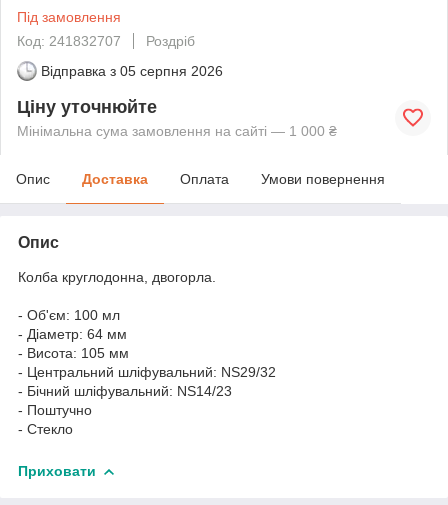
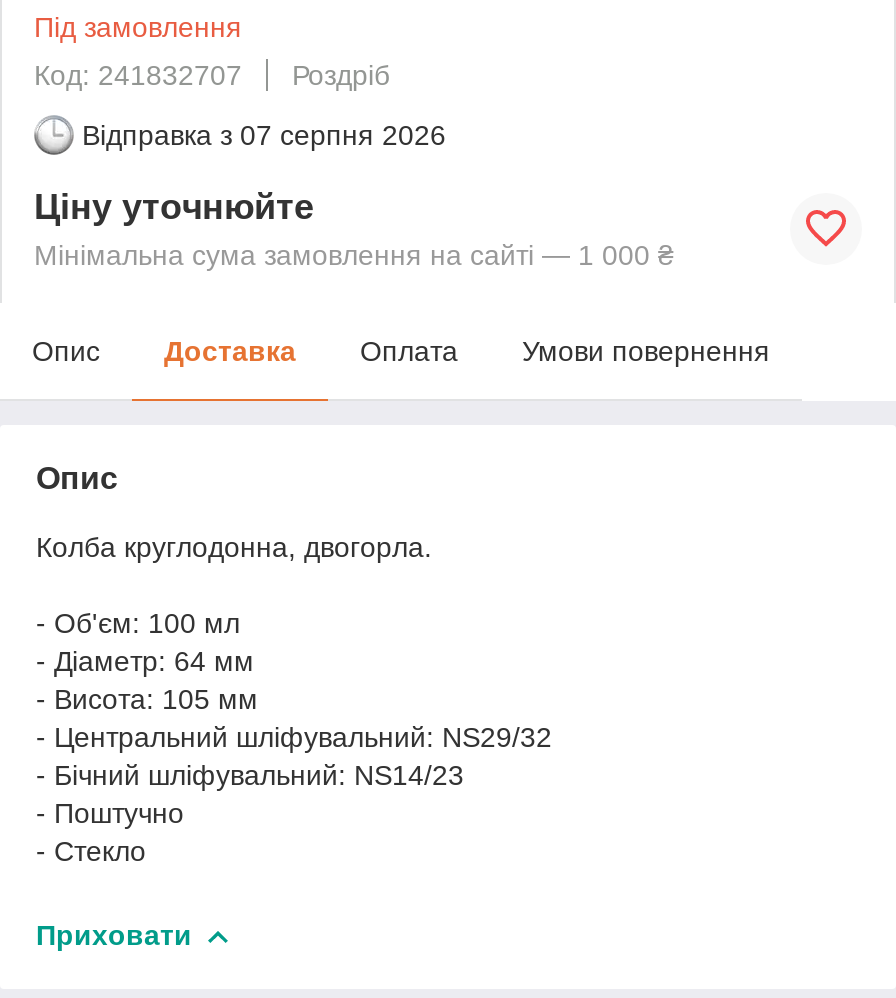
[41,63,223,79] Відправка з 05 серпня 2026 -> [82,119,446,151] Відправка з 07 серпня 2026

